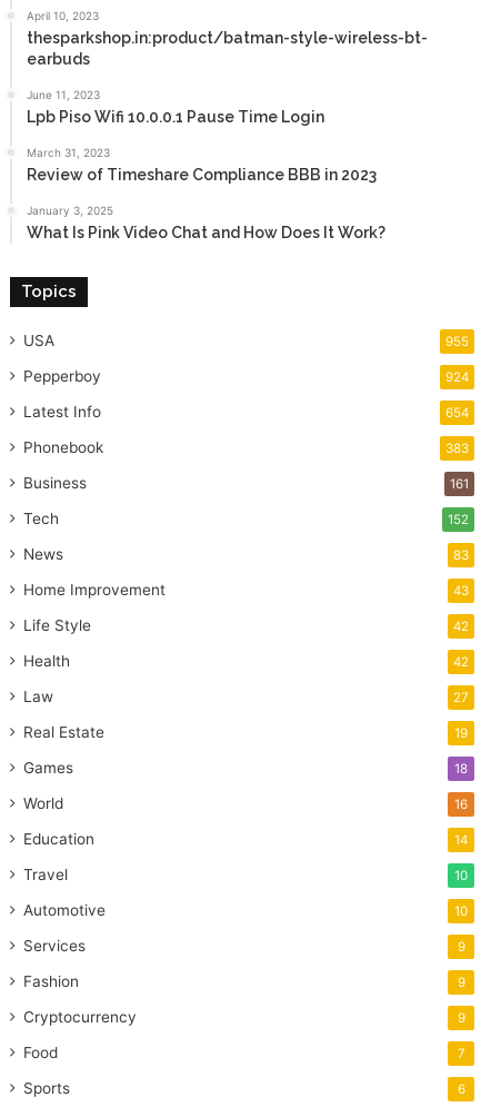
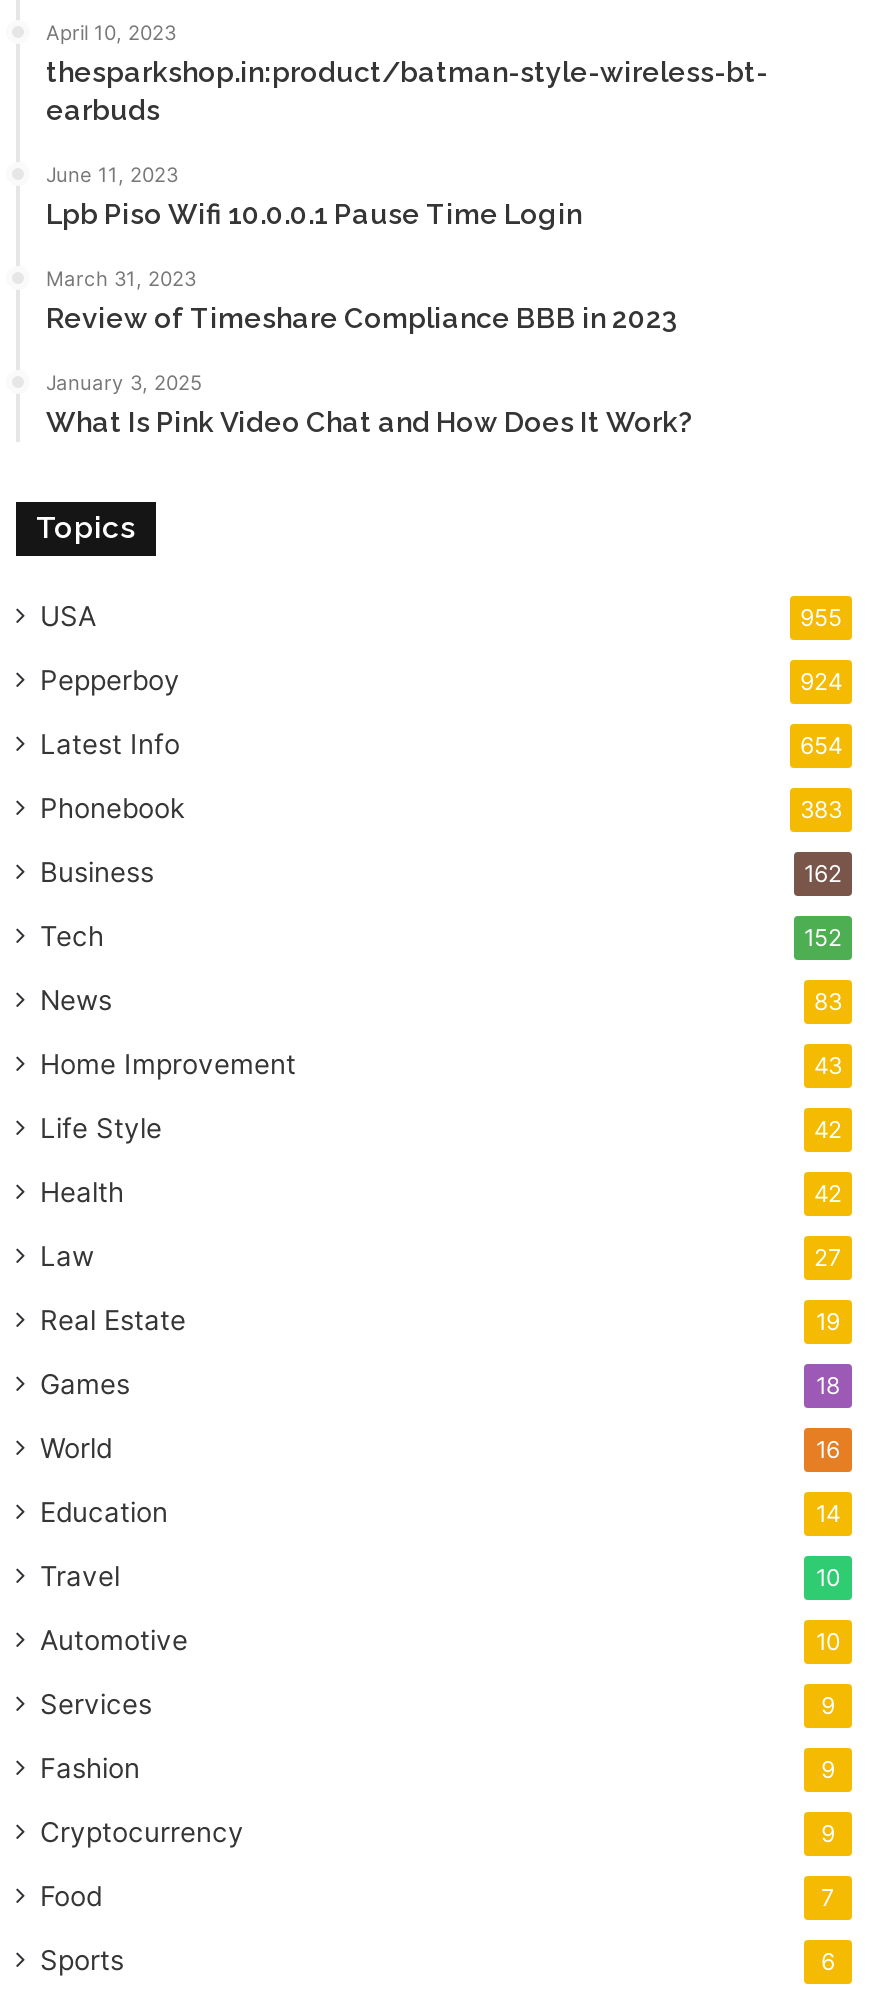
[450,477,469,492] 161 -> [804,861,842,889] 162

